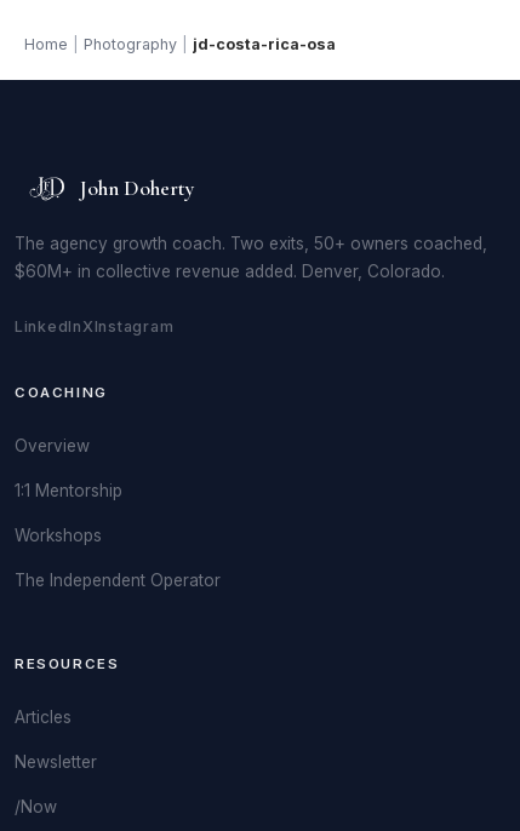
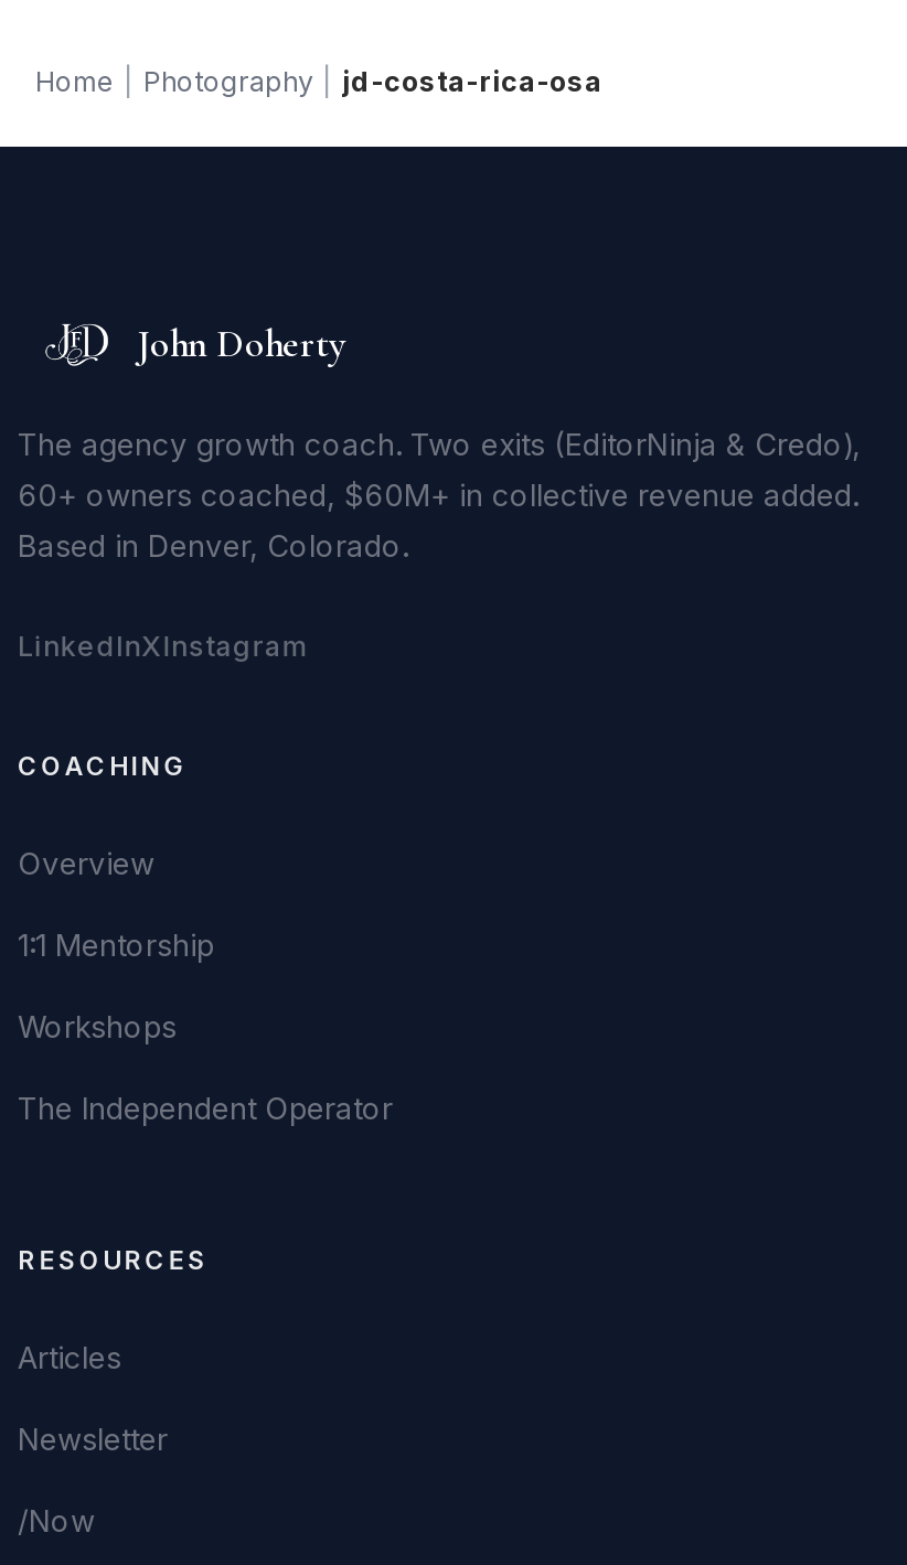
[15,234,487,281] The agency growth coach. Two exits, 50+ owners coached, | $60M+ in collective revenue added. Denver, Colorado. -> [18,427,861,564] The agency growth coach. Two exits (EditorNinja & Credo), | 60+ owners coached, $60M+ in collective revenue added. | Based in Denver, Colorado.

